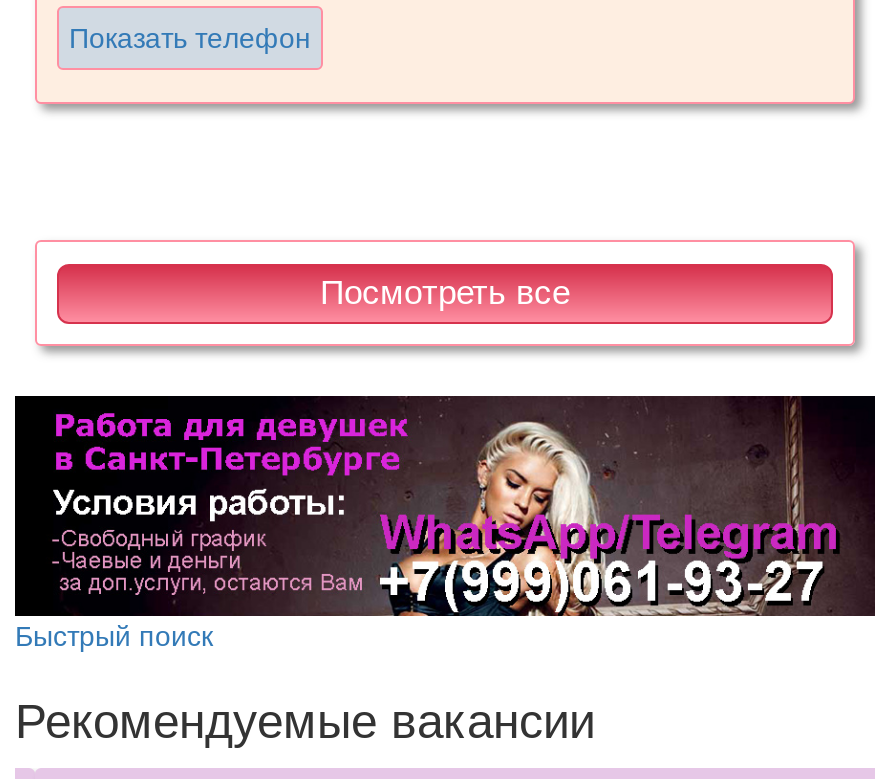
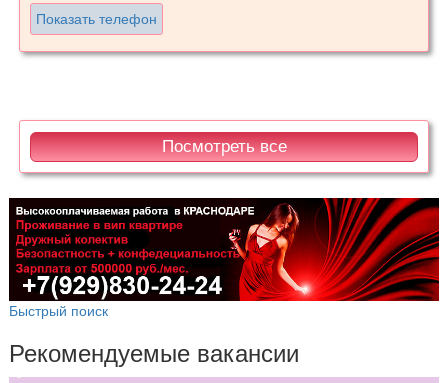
[29,394,877,620] [image] -> [12,197,440,302] [image]

